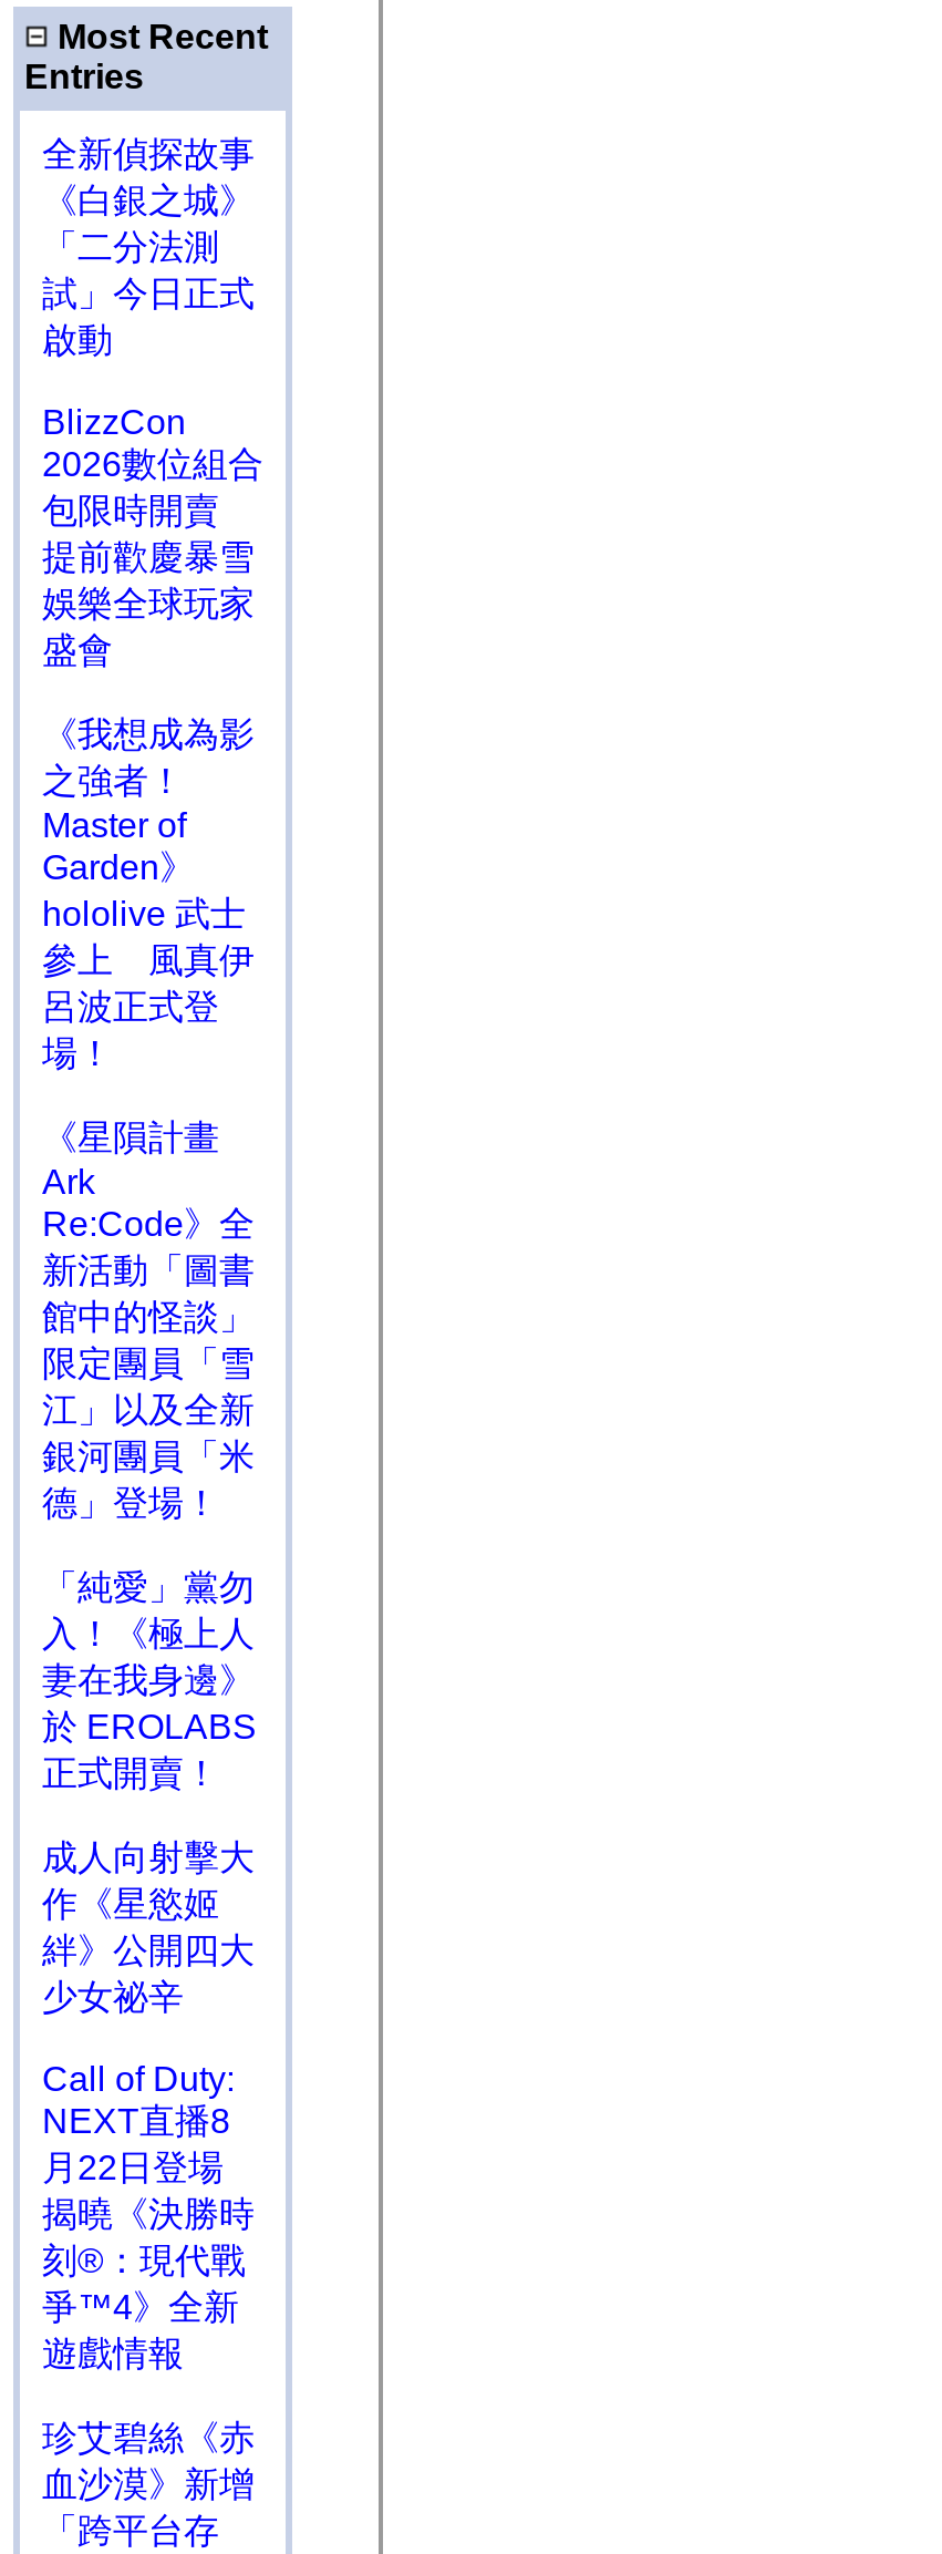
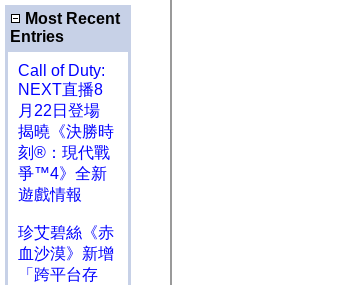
[42,135,263,2016] 全新偵探故事 | 《白銀之城》 | 「二分法測 | 試」今日正式 | 啟動 | BlizzCon | 2026數位組合 | 包限時開賣 | 提前歡慶暴雪 | 娛樂全球玩家 | 盛會 | 《我想成為影 | 之強者！ | Master of | Garden》 | hololive 武士 | 參上 風真伊 | 呂波正式登 | 場！ | 《星隕計畫 | Ark | Re:Code》全 | 新活動「圖書 | 館中的怪談」 | 限定團員「雪 | 江」以及全新 | 銀河團員「米 | 德」登場！ | 「純愛」黨勿 | 入！《極上人 | 妻在我身邊》 | 於 EROLABS | 正式開賣！ | 成人向射擊大 | 作《星慾姬 | 絆》公開四大 | 少女祕辛 -> none

